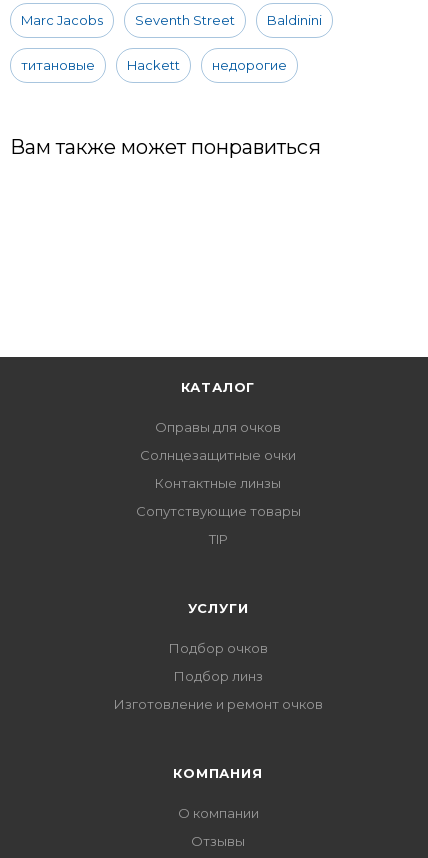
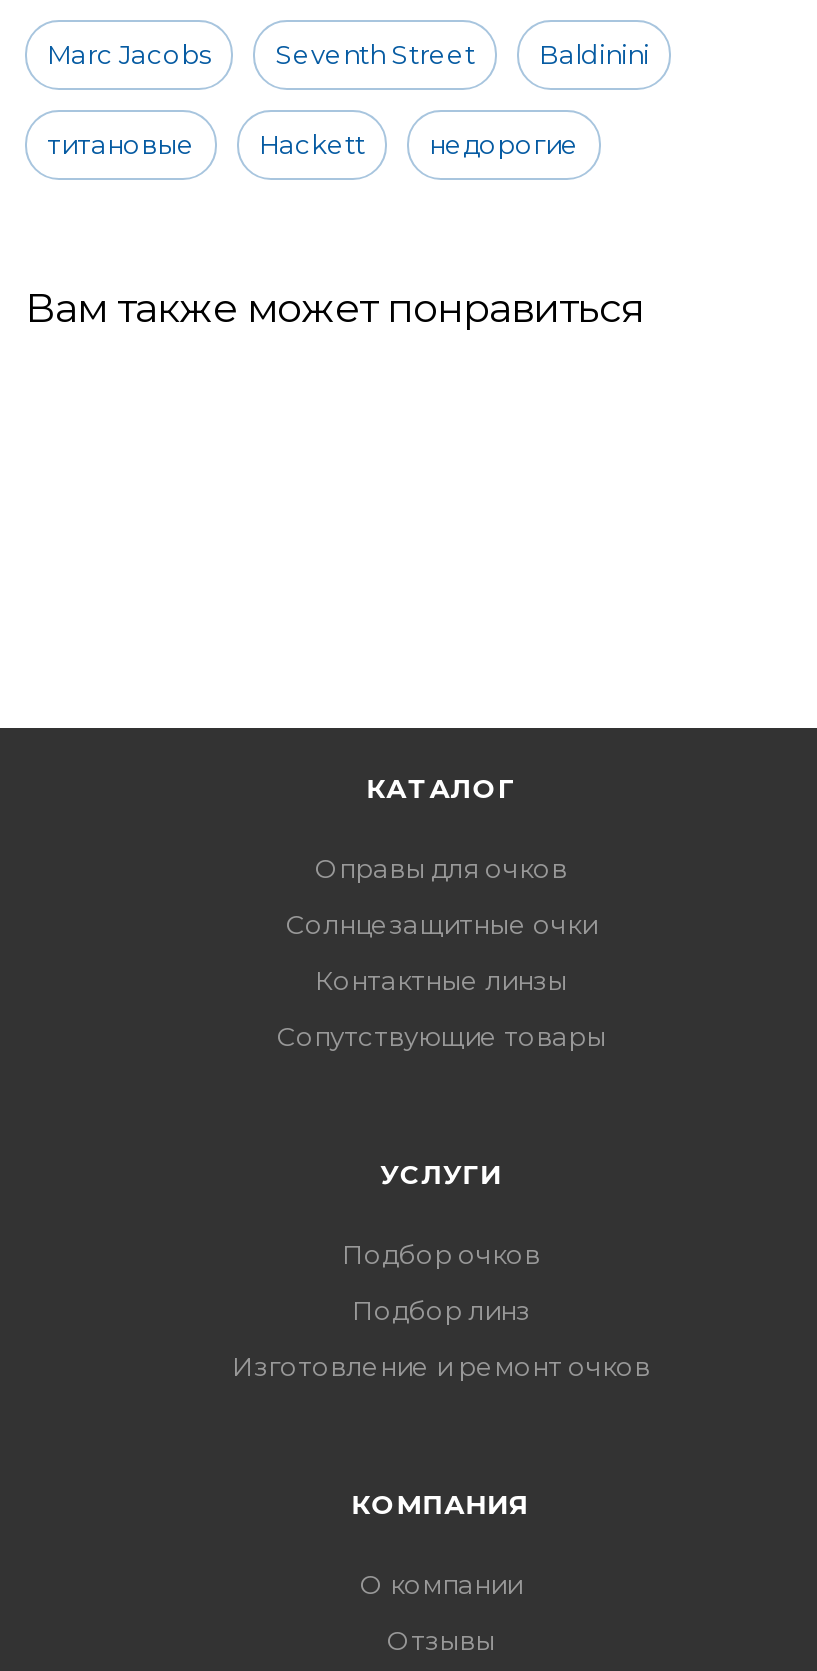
[208,531,227,547] TIP -> none

